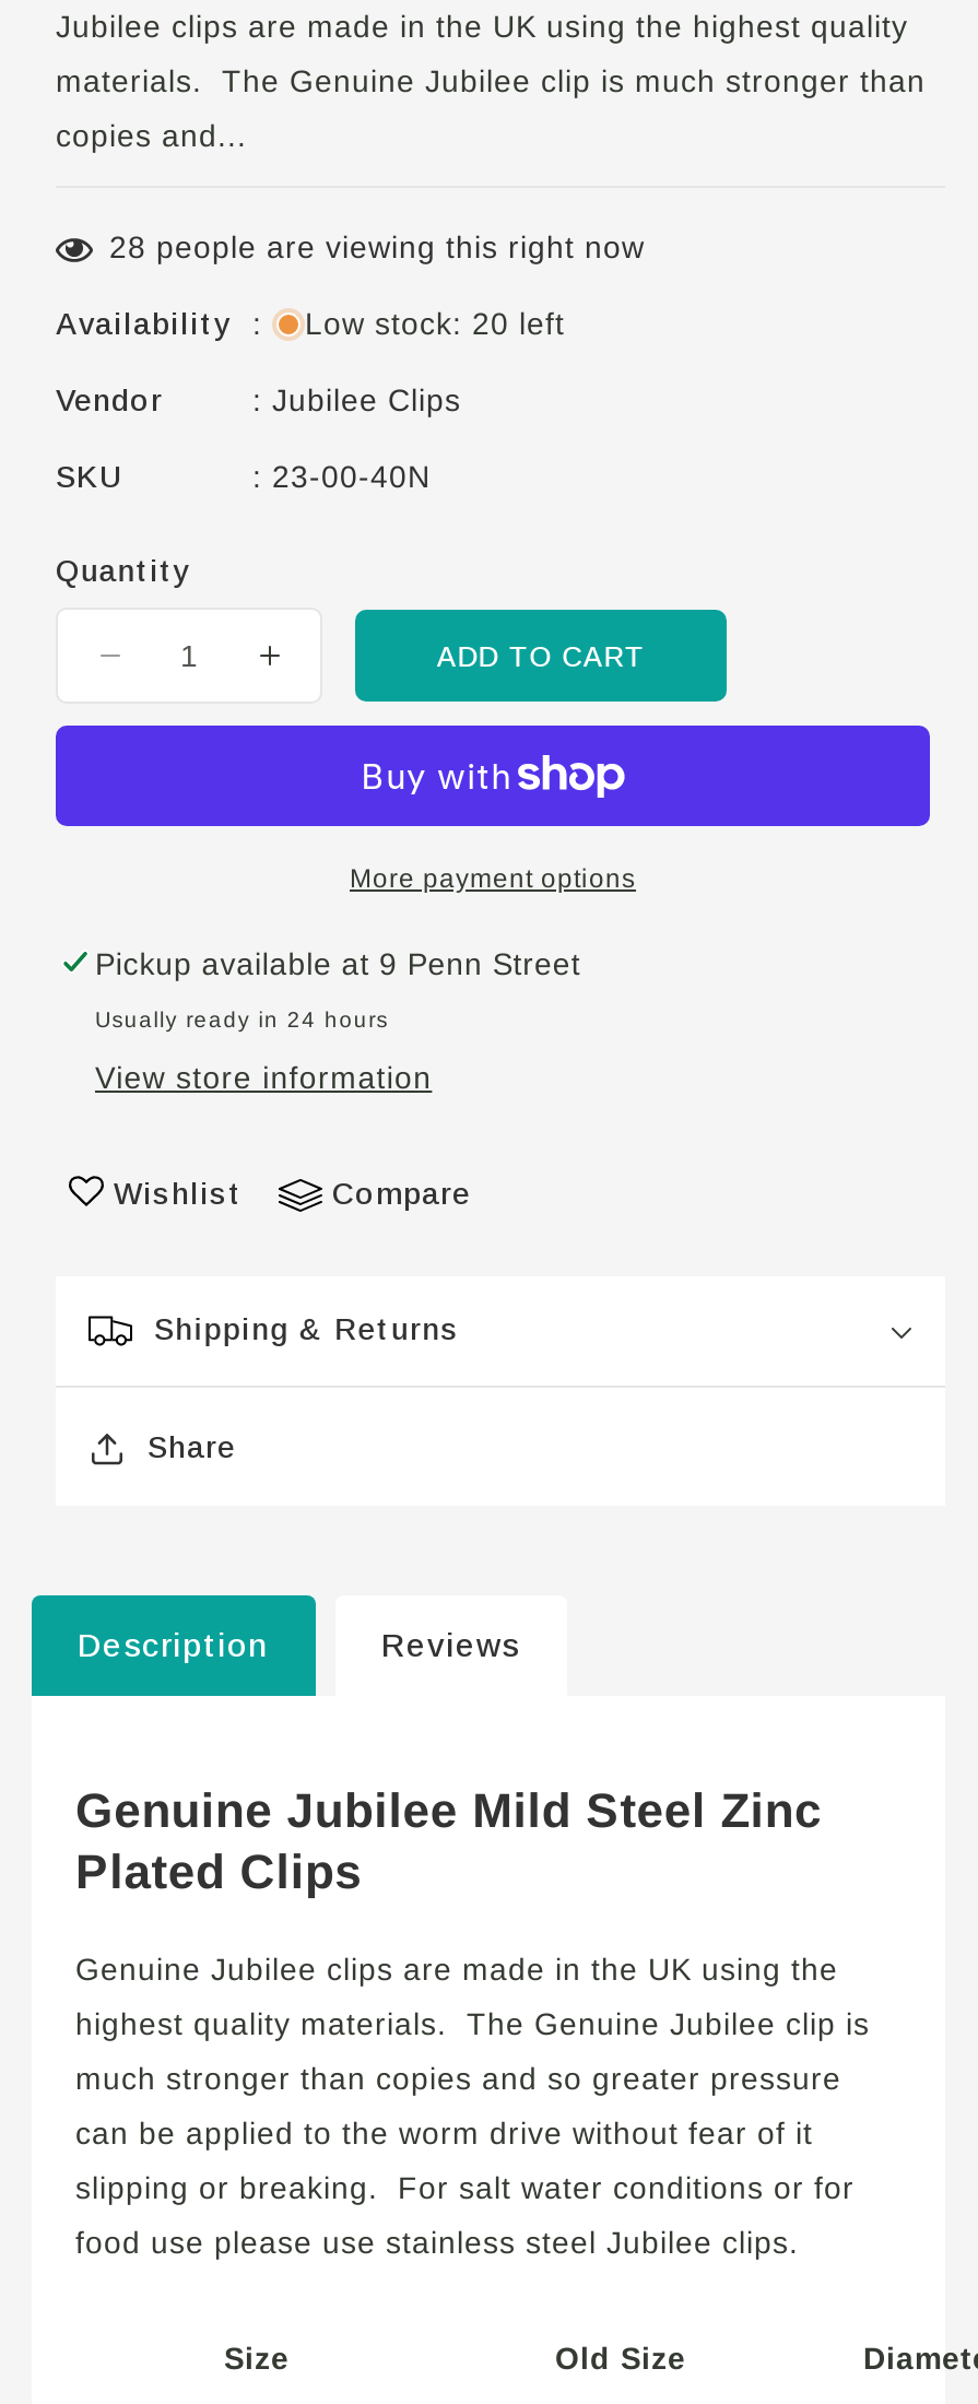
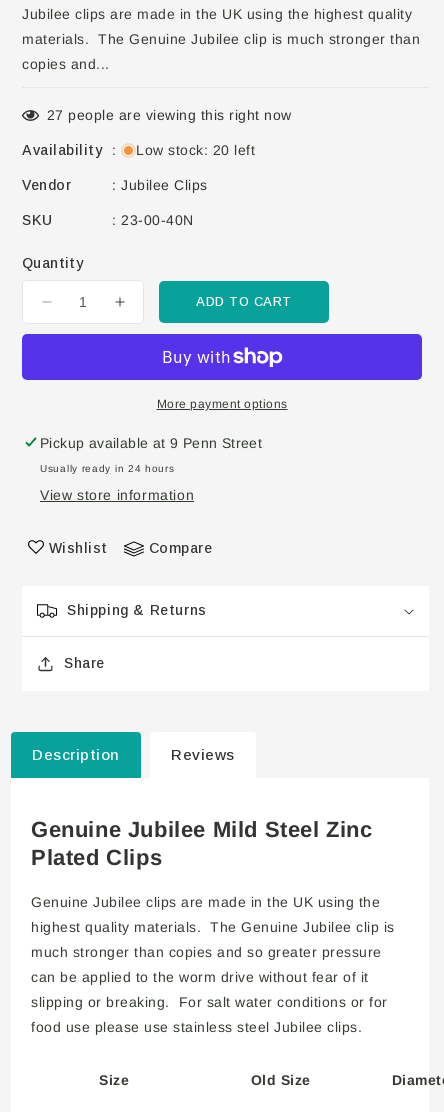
[109,231,645,266] 28 people are viewing this right now -> [46,106,291,122] 27 people are viewing this right now

